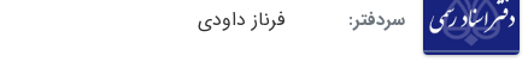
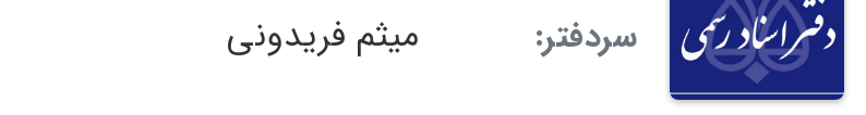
[198,5,284,35] فرناز داودی -> [227,9,419,63] میثم فریدونی

